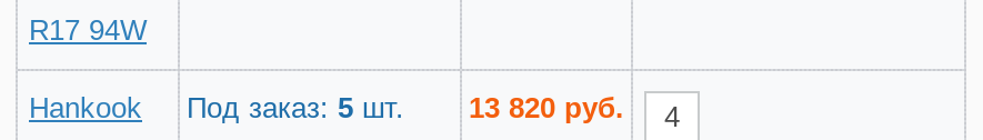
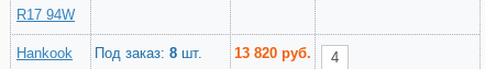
[29,92,624,125] Hankook Под заказ: 5 шт. 13 820 руб. -> [16,45,311,62] Hankook Под заказ: 8 шт. 13 820 руб.

